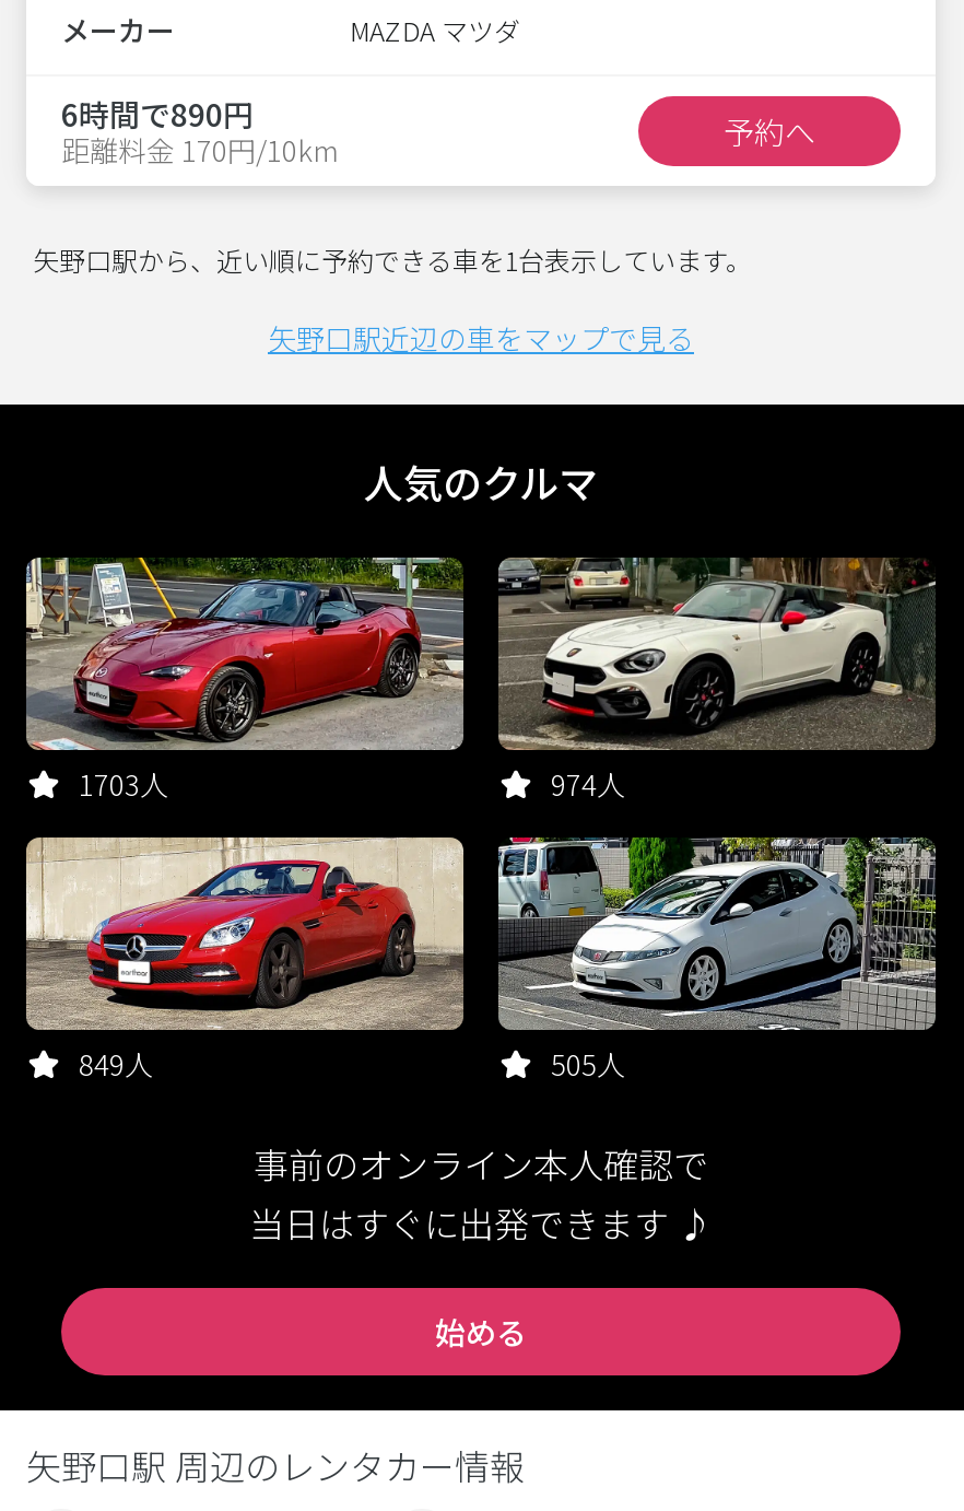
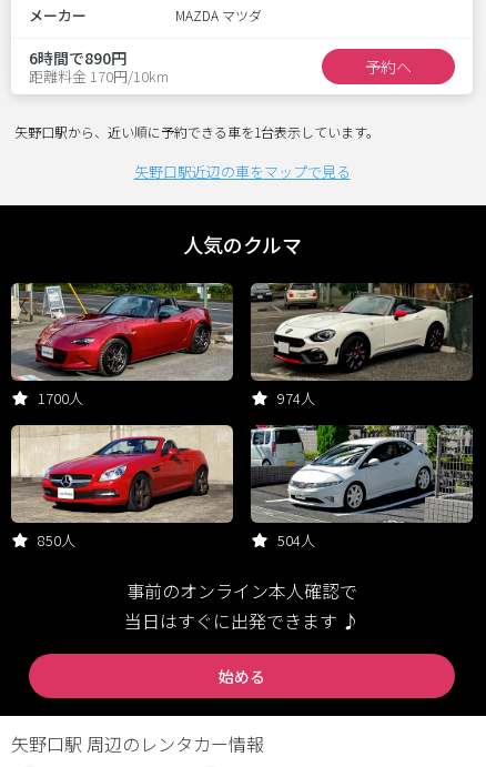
[79,763,168,805] 1703人 -> [38,387,83,408] 1700人
[79,1043,153,1085] 849人 -> [38,529,75,551] 850人
[551,1043,625,1085] 505人 -> [277,529,315,551] 504人

